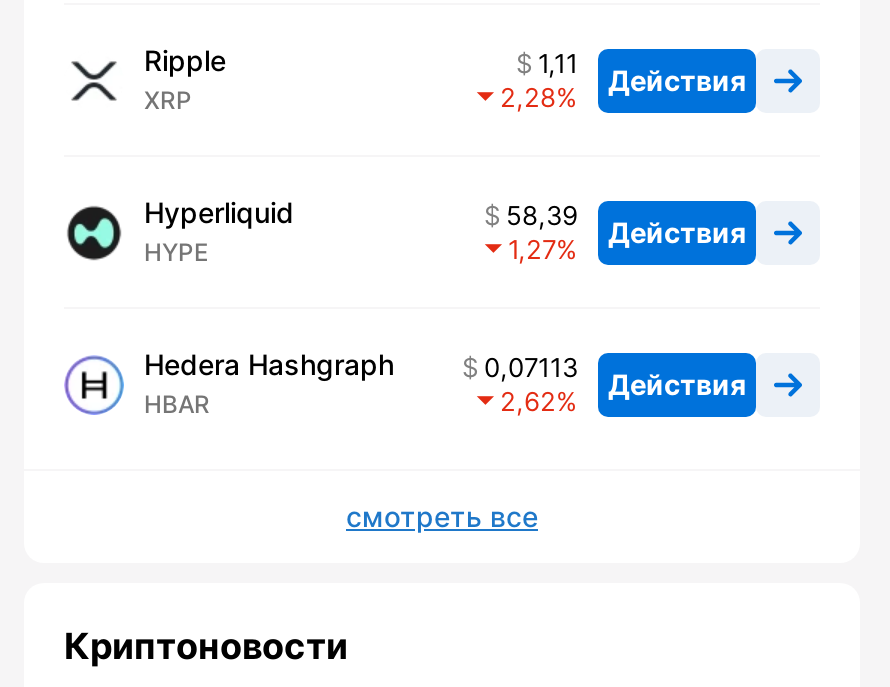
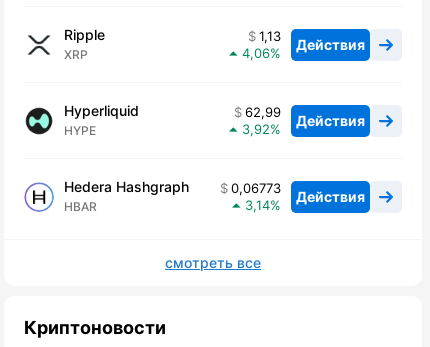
[538,48,746,97] 1,11 Действия -> [259,28,365,53] 1,13 Действия
[500,82,556,114] 2,28 -> [242,45,270,61] 4,06
[506,200,746,249] 58,39 Действия -> [245,104,365,129] 62,99 Действия
[508,234,556,266] 1,27 -> [242,121,270,137] 3,92
[484,352,746,401] 0,07113 Действия -> [231,180,365,205] 0,06773 Действия
[500,386,556,418] 2,62 -> [245,197,270,213] 3,14

